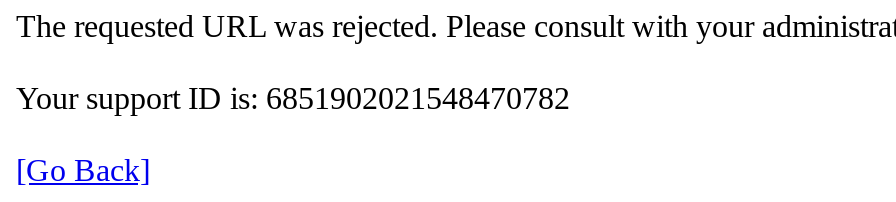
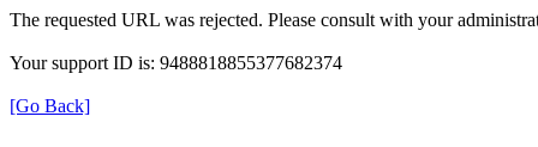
[16,81,570,115] Your support ID is: 6851902021548470782 -> [10,53,342,73] Your support ID is: 9488818855377682374

